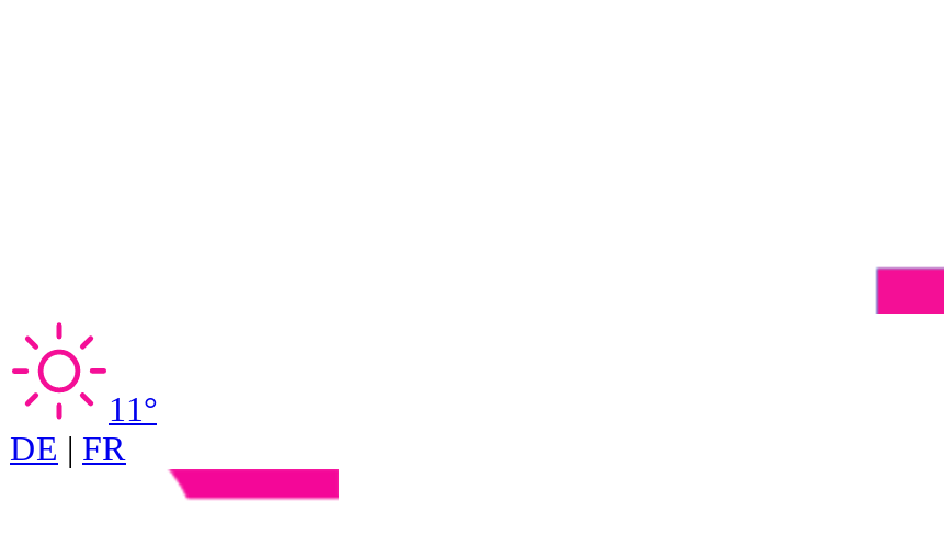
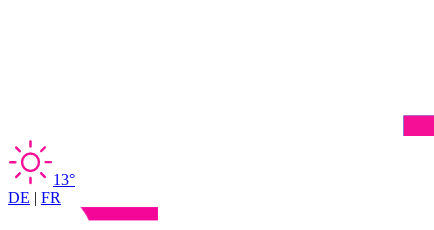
[109,390,157,428] 11° -> [53,171,75,188] 13°

